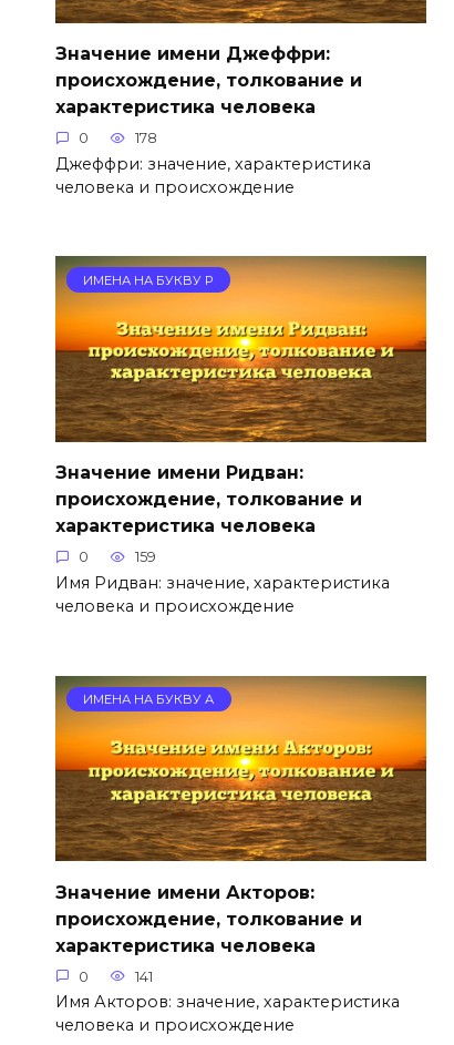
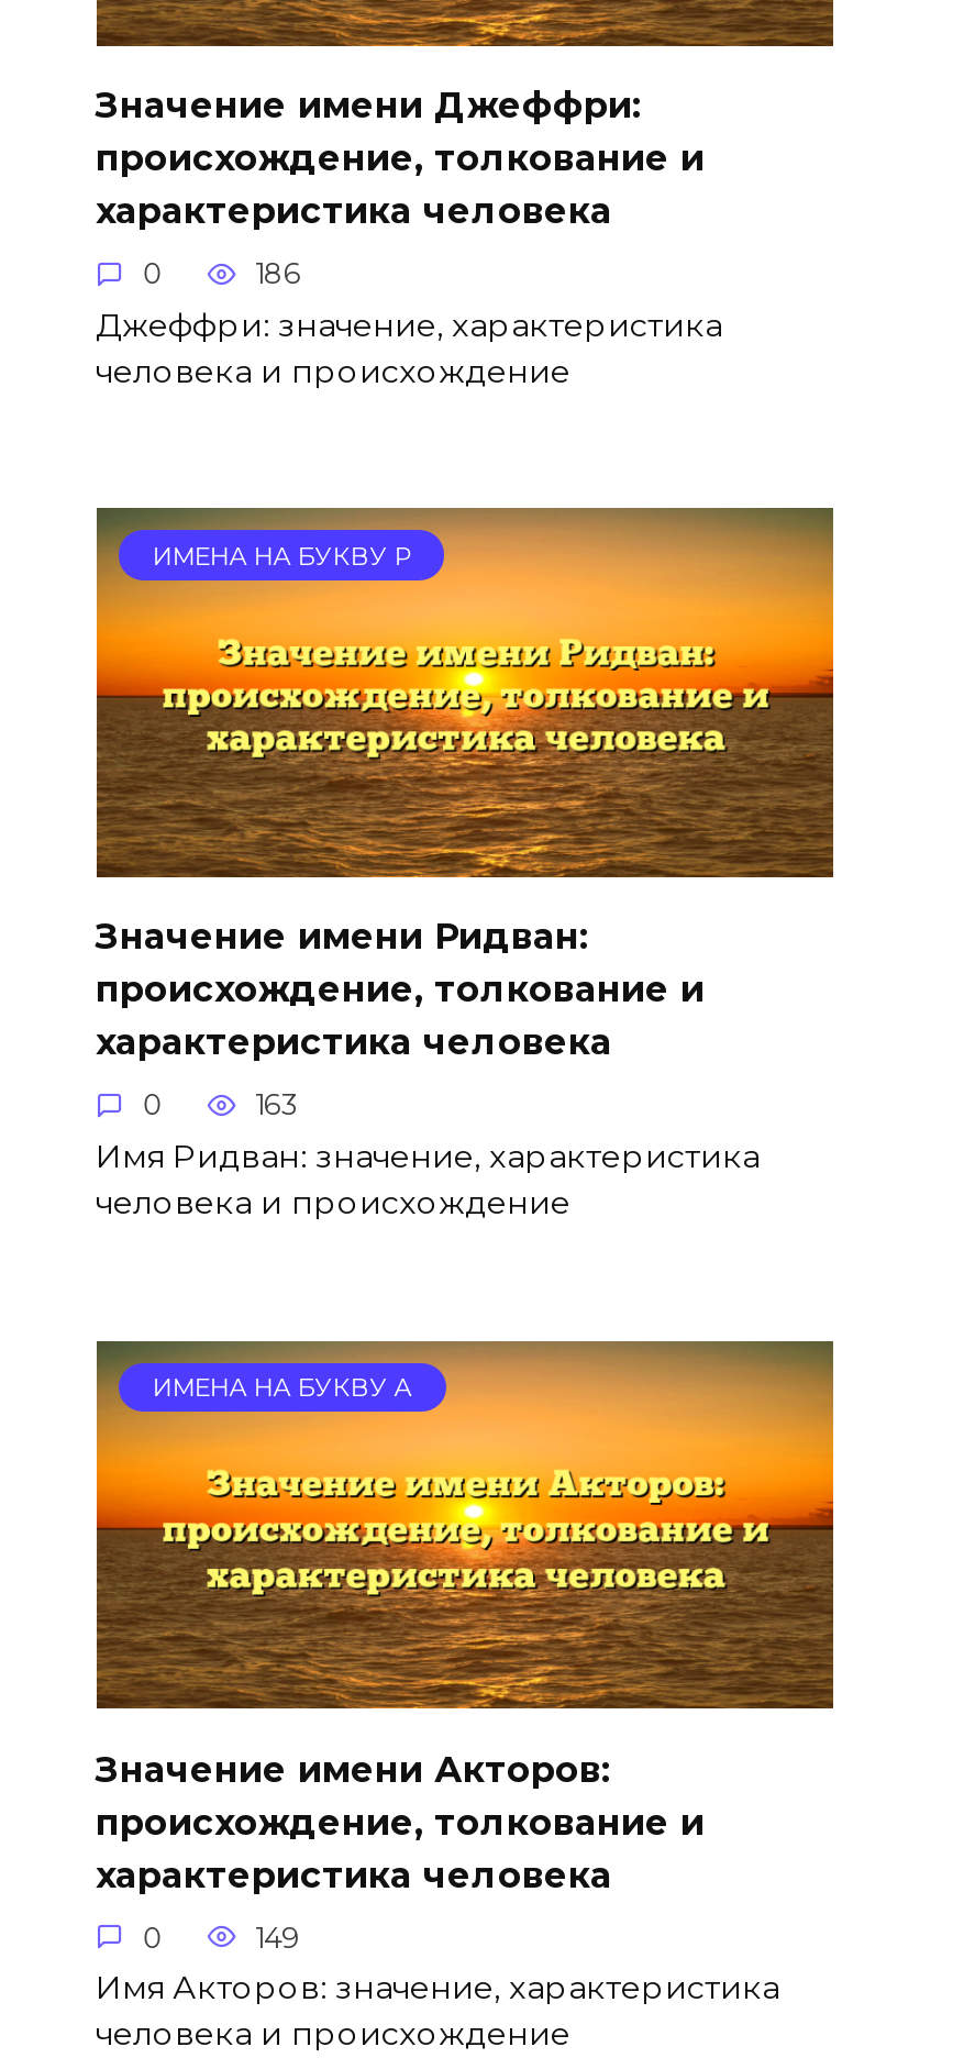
[135,130,157,146] 178 -> [255,257,301,290] 186
[135,549,156,566] 159 -> [255,1089,299,1122] 163
[135,968,153,985] 141 -> [255,1921,299,1954] 149

